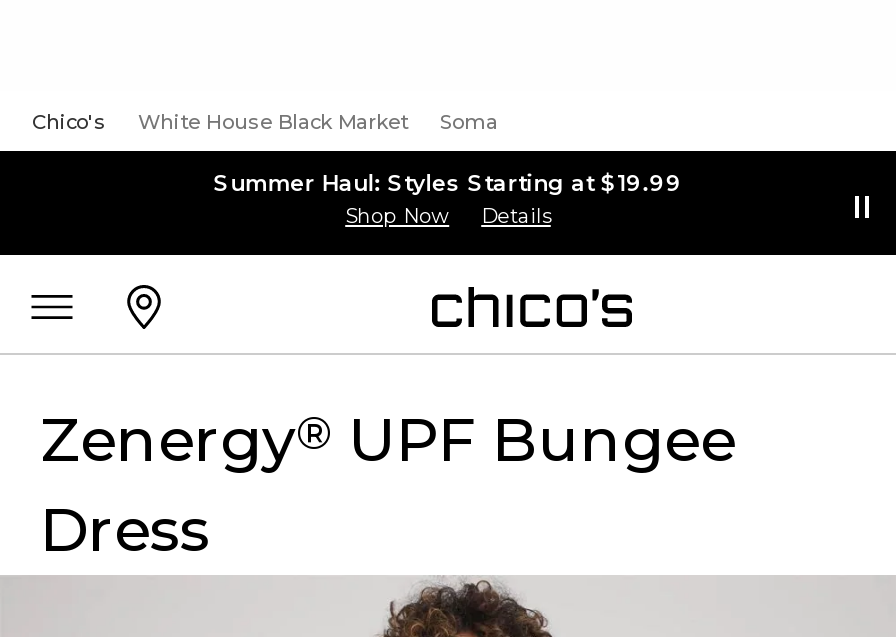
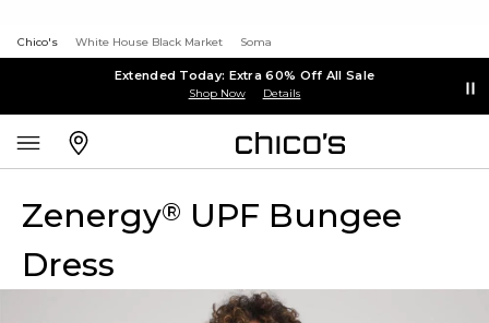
[214,168,682,196] Summer Haul: Styles Starting at $19.99 -> [114,67,375,82] Extended Today: Extra 60% Off All Sale

